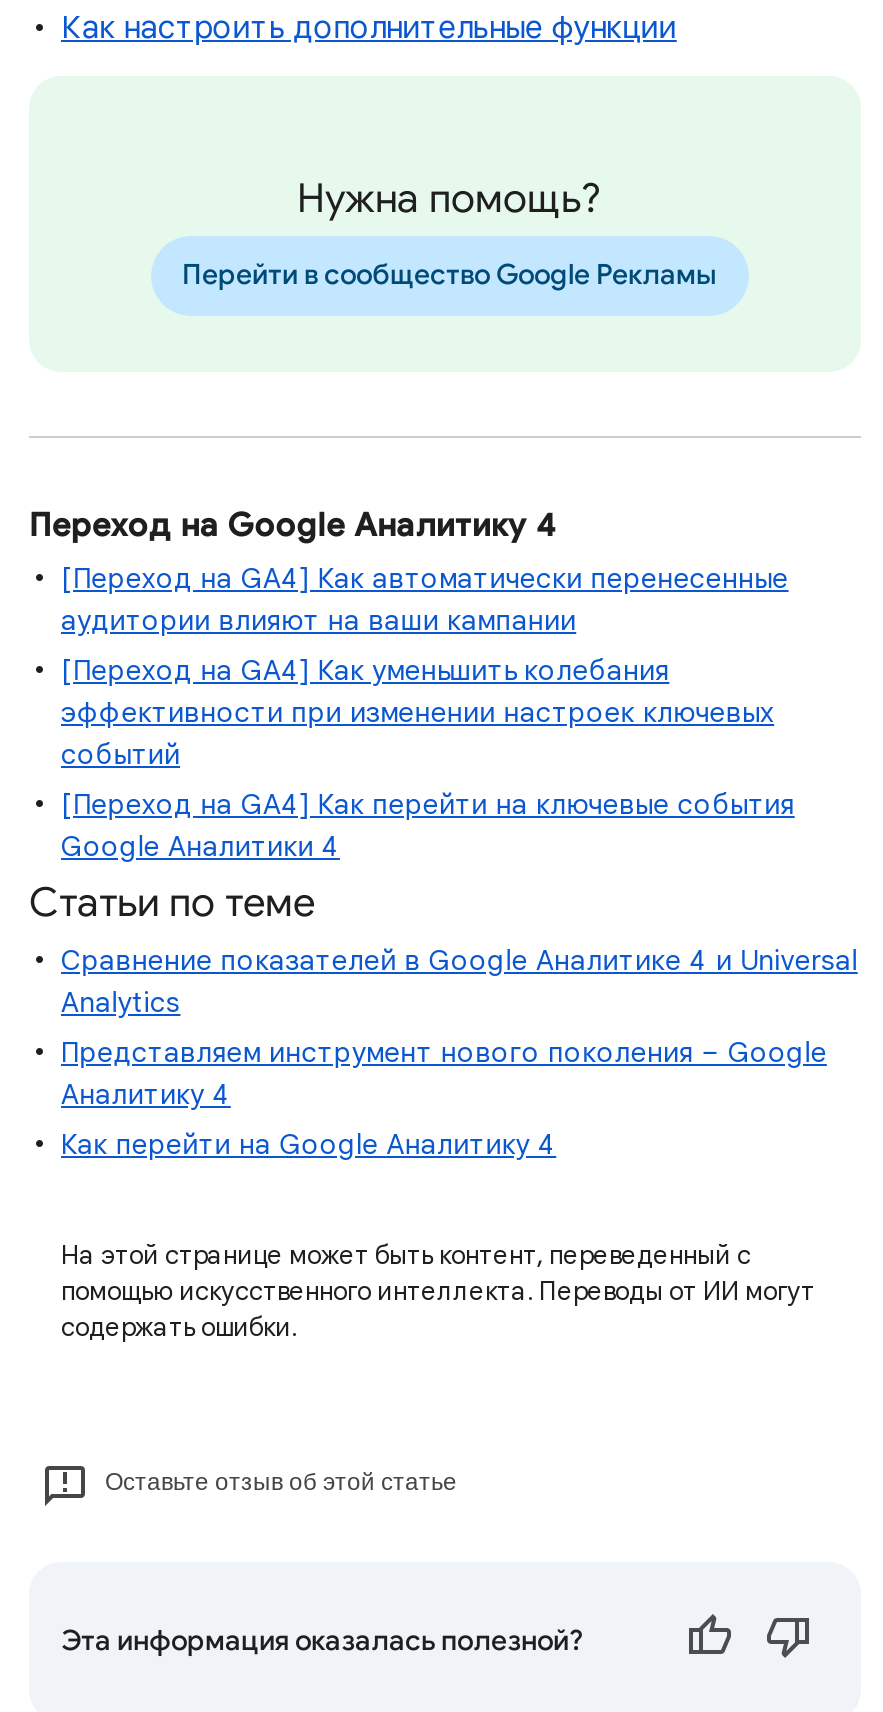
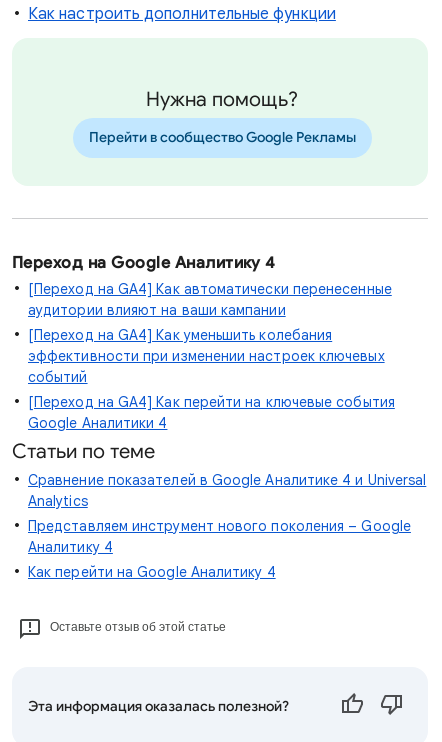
[61,1238,815,1344] На этой странице может быть контент, переведенный с | помощью искусственного интеллекта. Переводы от ИИ могут | содержать ошибки. -> none

